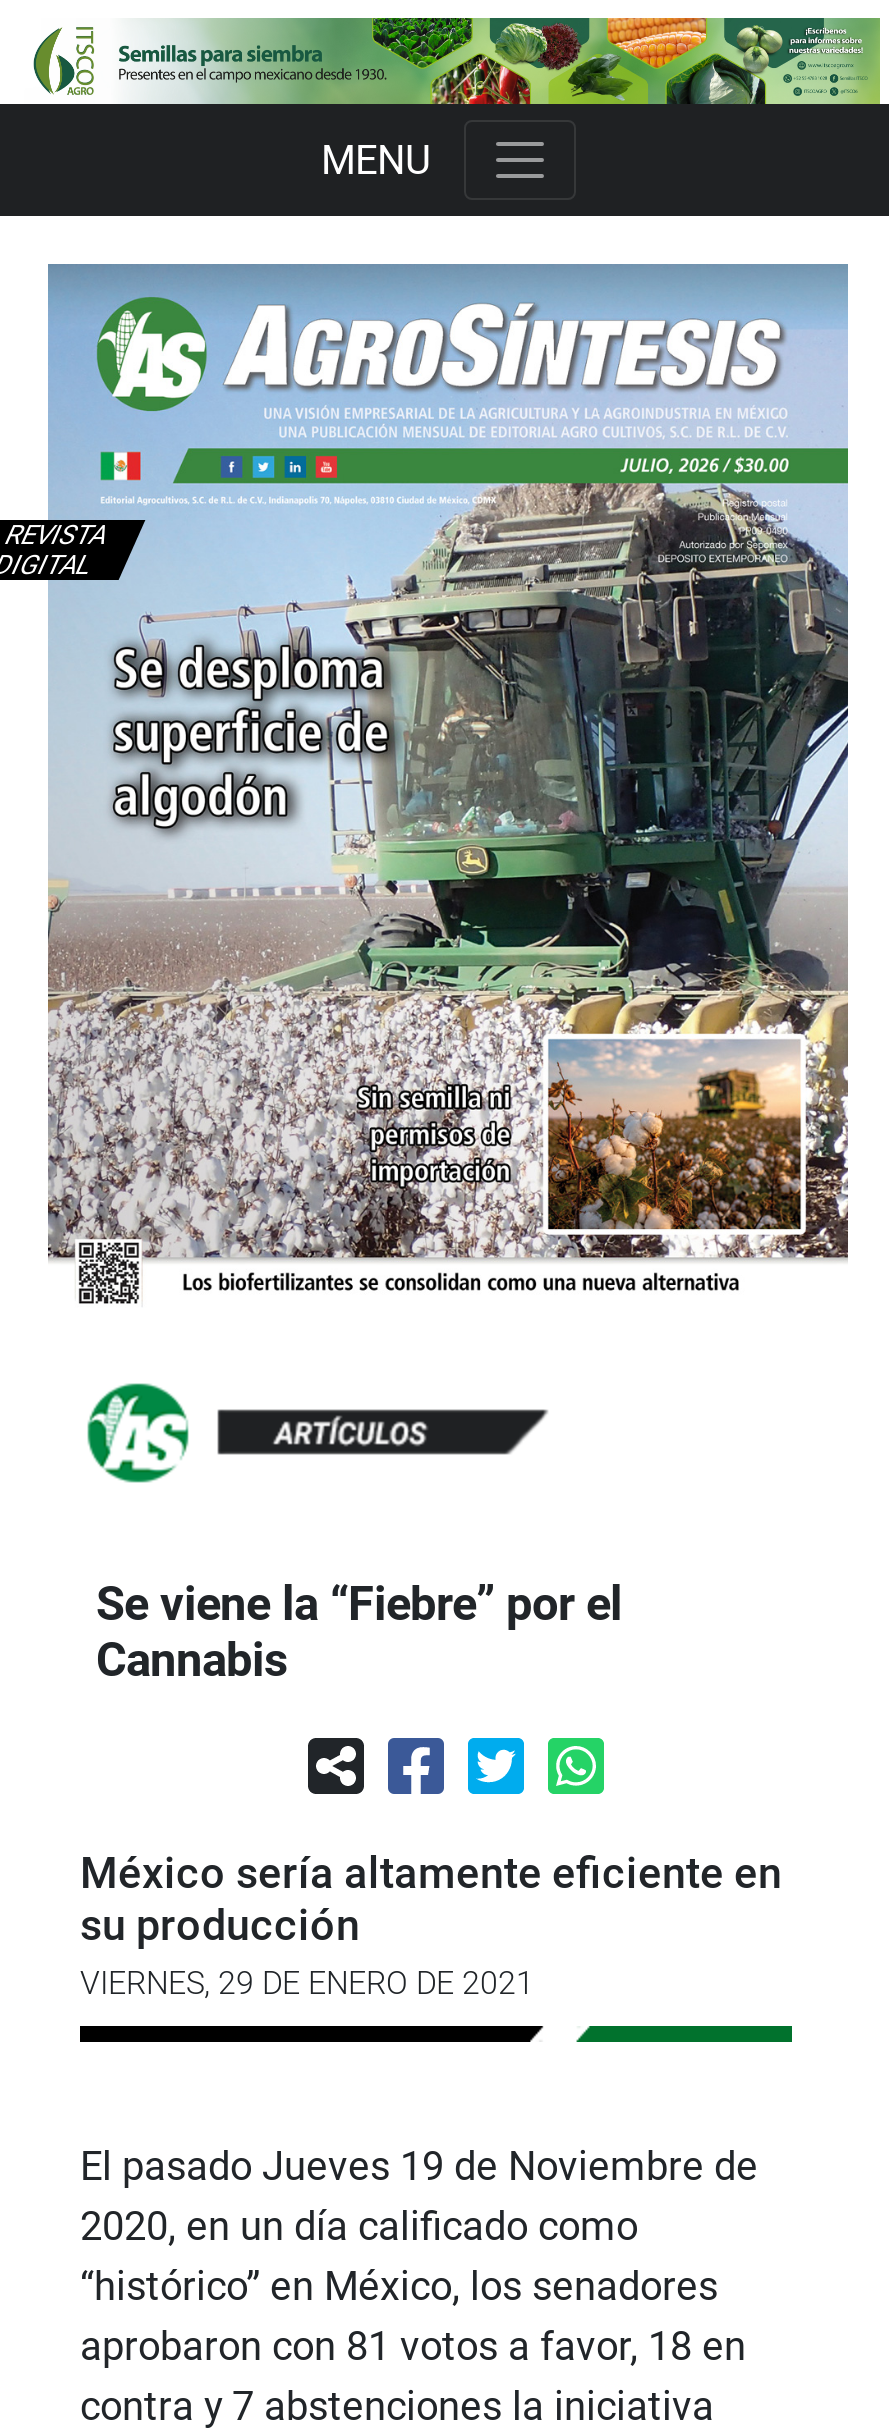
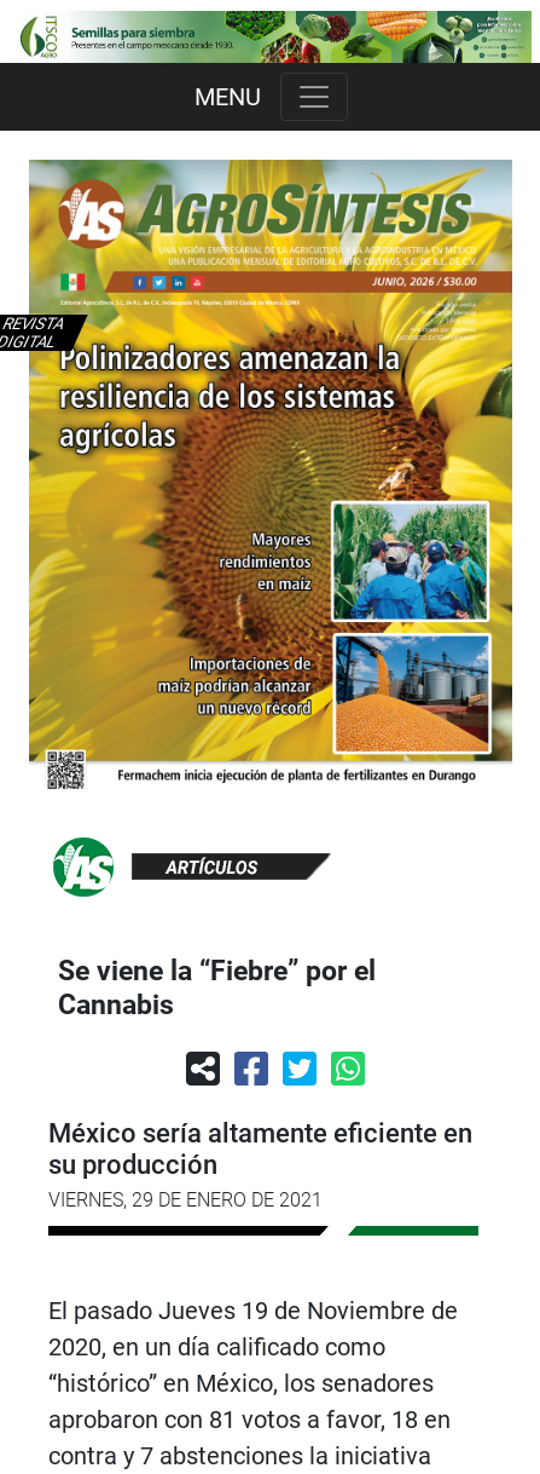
[46,262,850,1294] [image] -> [28,159,513,784] [image]

